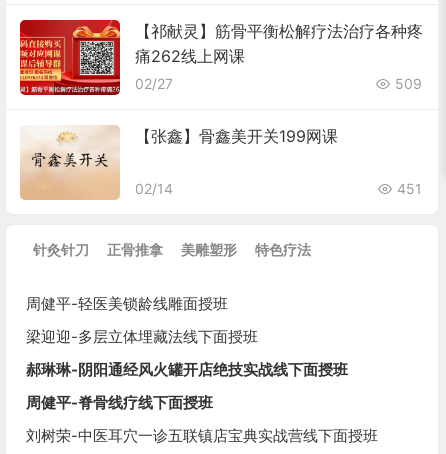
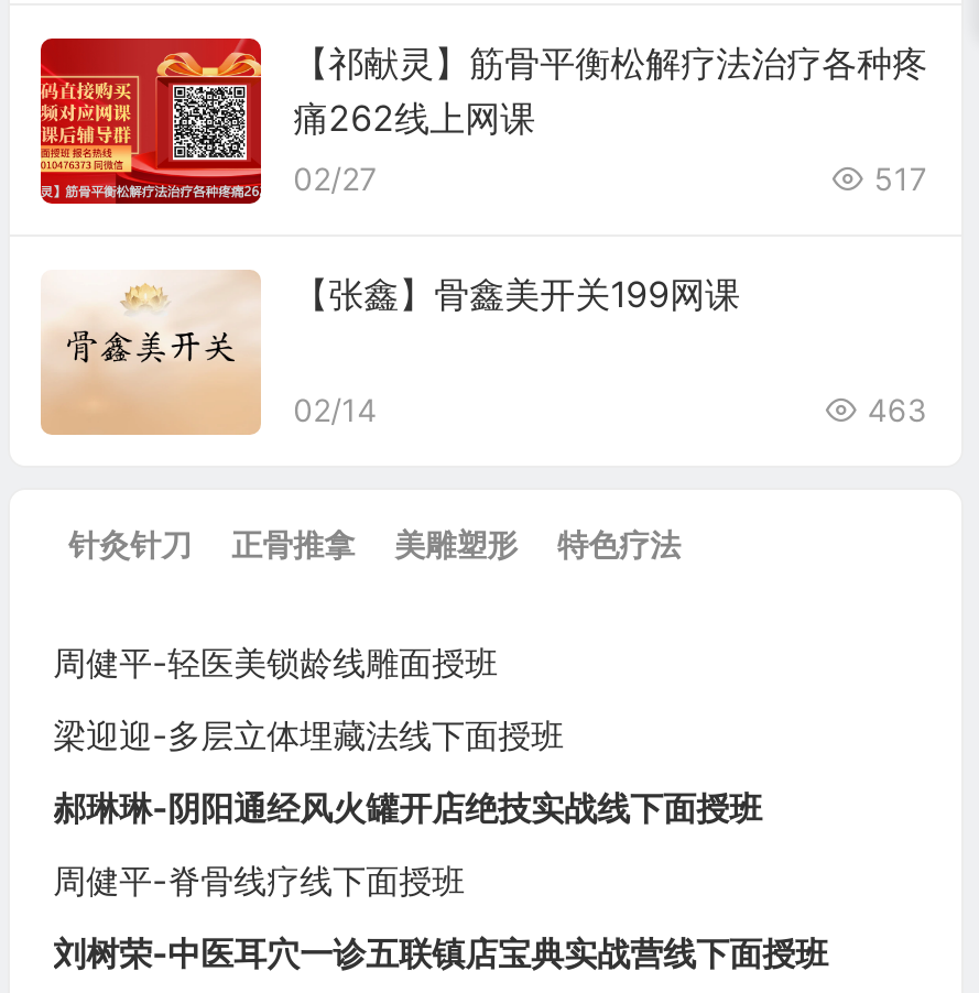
[395,75,422,92] 509 -> [874,159,927,197] 517
[397,180,422,197] 451 -> [868,391,927,428] 463

